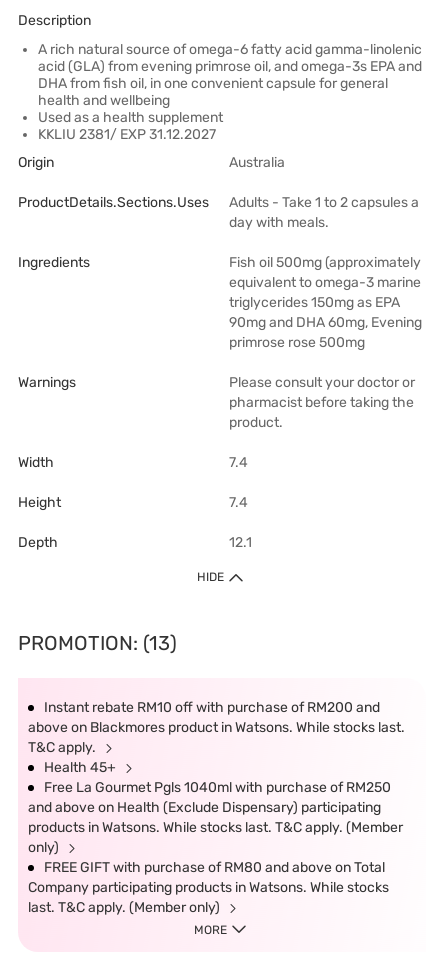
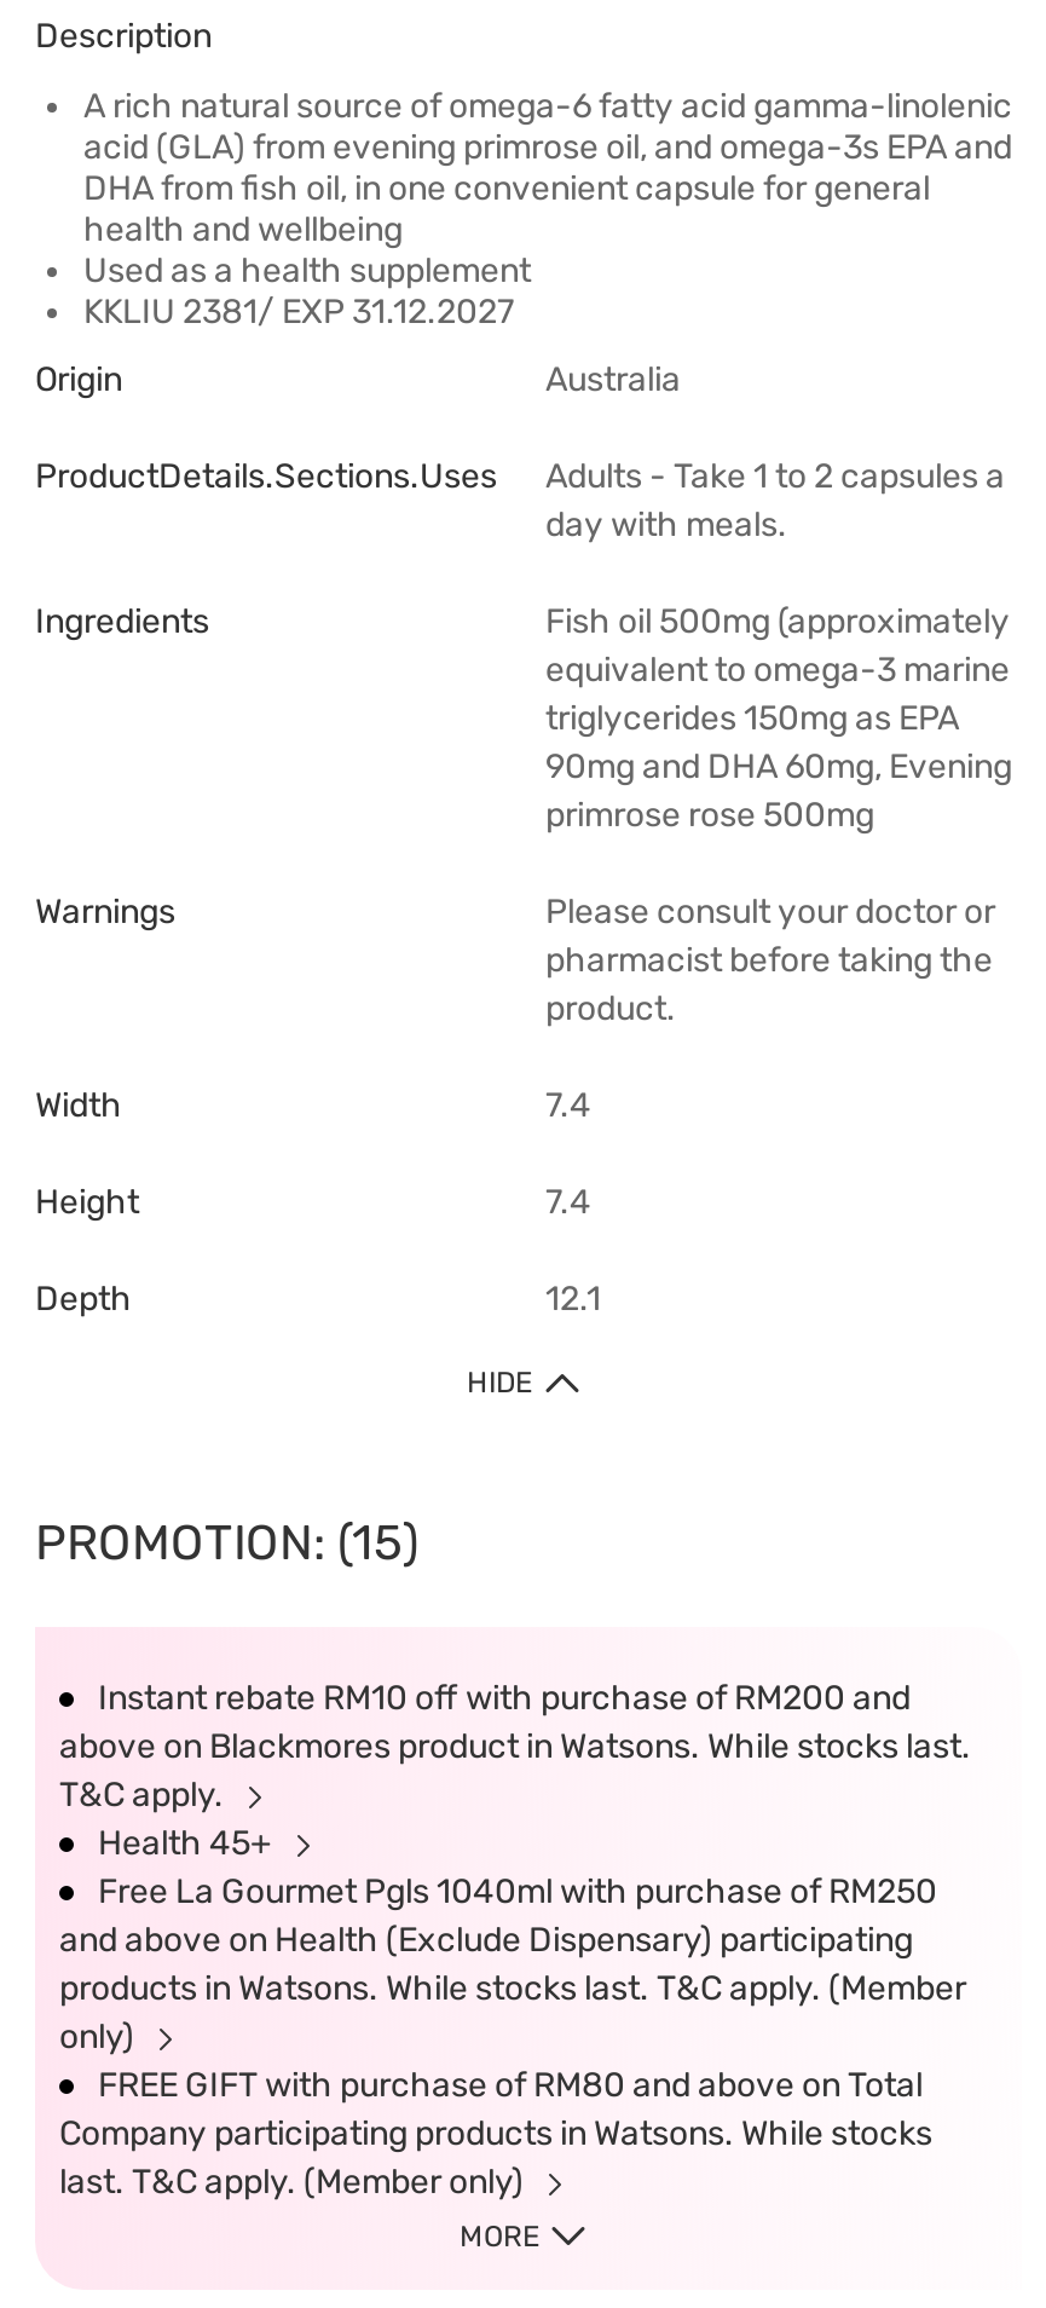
[18,631,177,655] PROMOTION: (13) -> [35,1513,420,1571] PROMOTION: (15)

